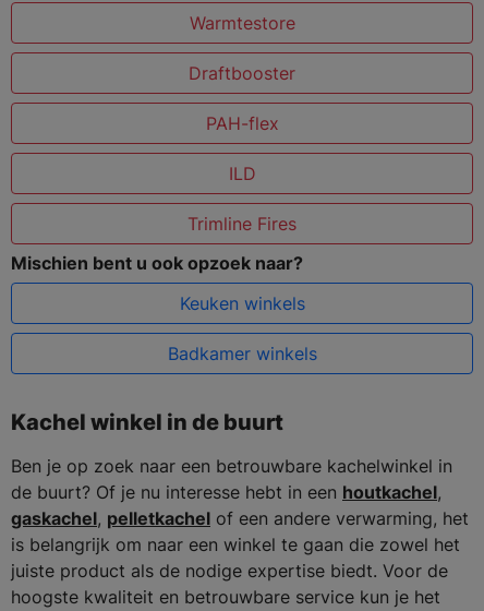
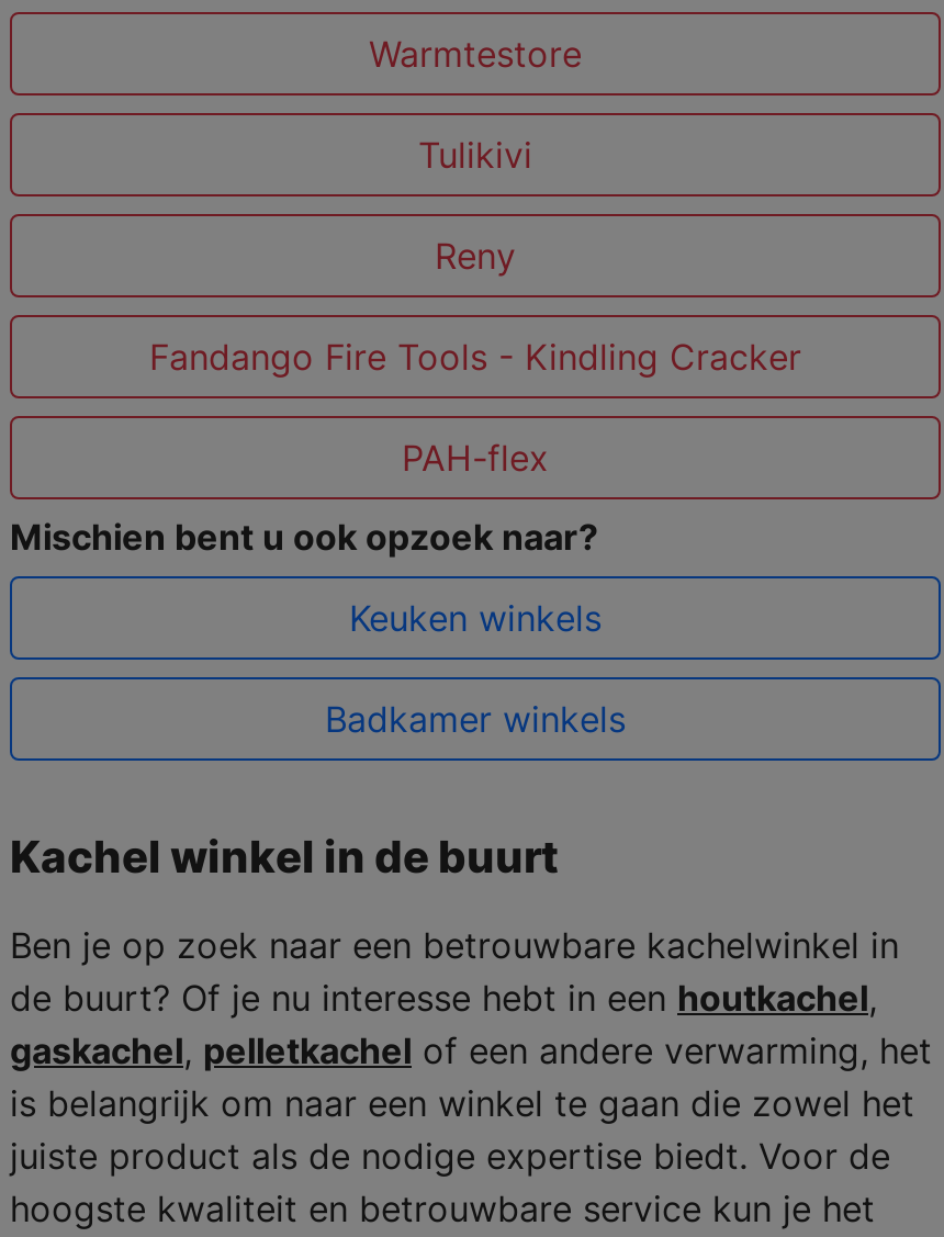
[189,63,295,84] Draftbooster -> [149,134,801,380] Tulikivi | Reny | Fandango Fire Tools - Kindling Cracker
moved [205,113,279,135] -> [402,437,549,481]: PAH-flex
[187,163,297,235] ILD | Trimline Fires -> none

